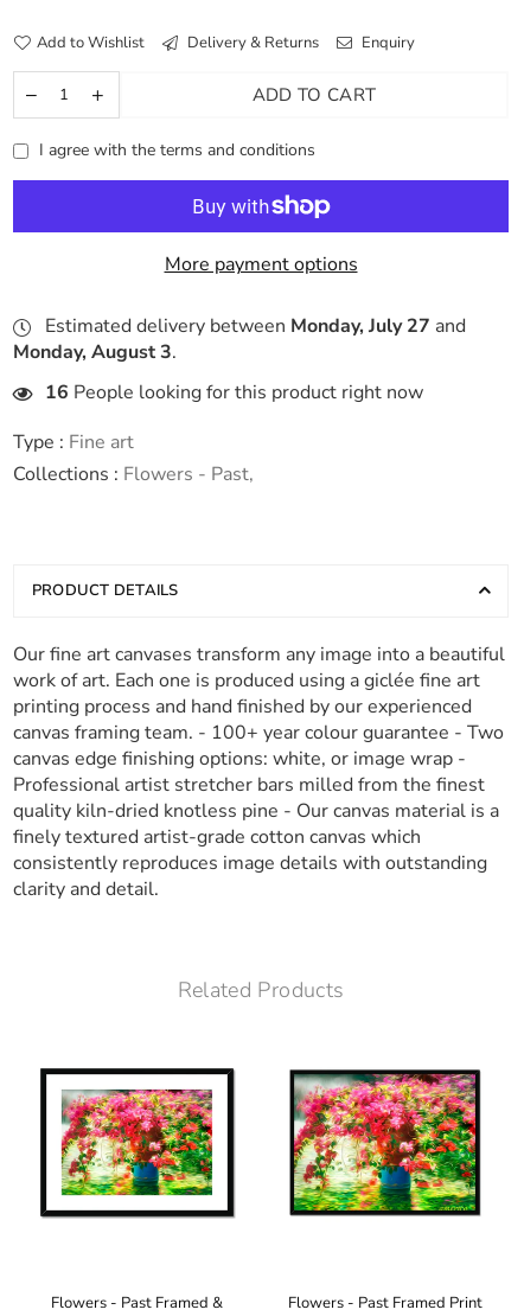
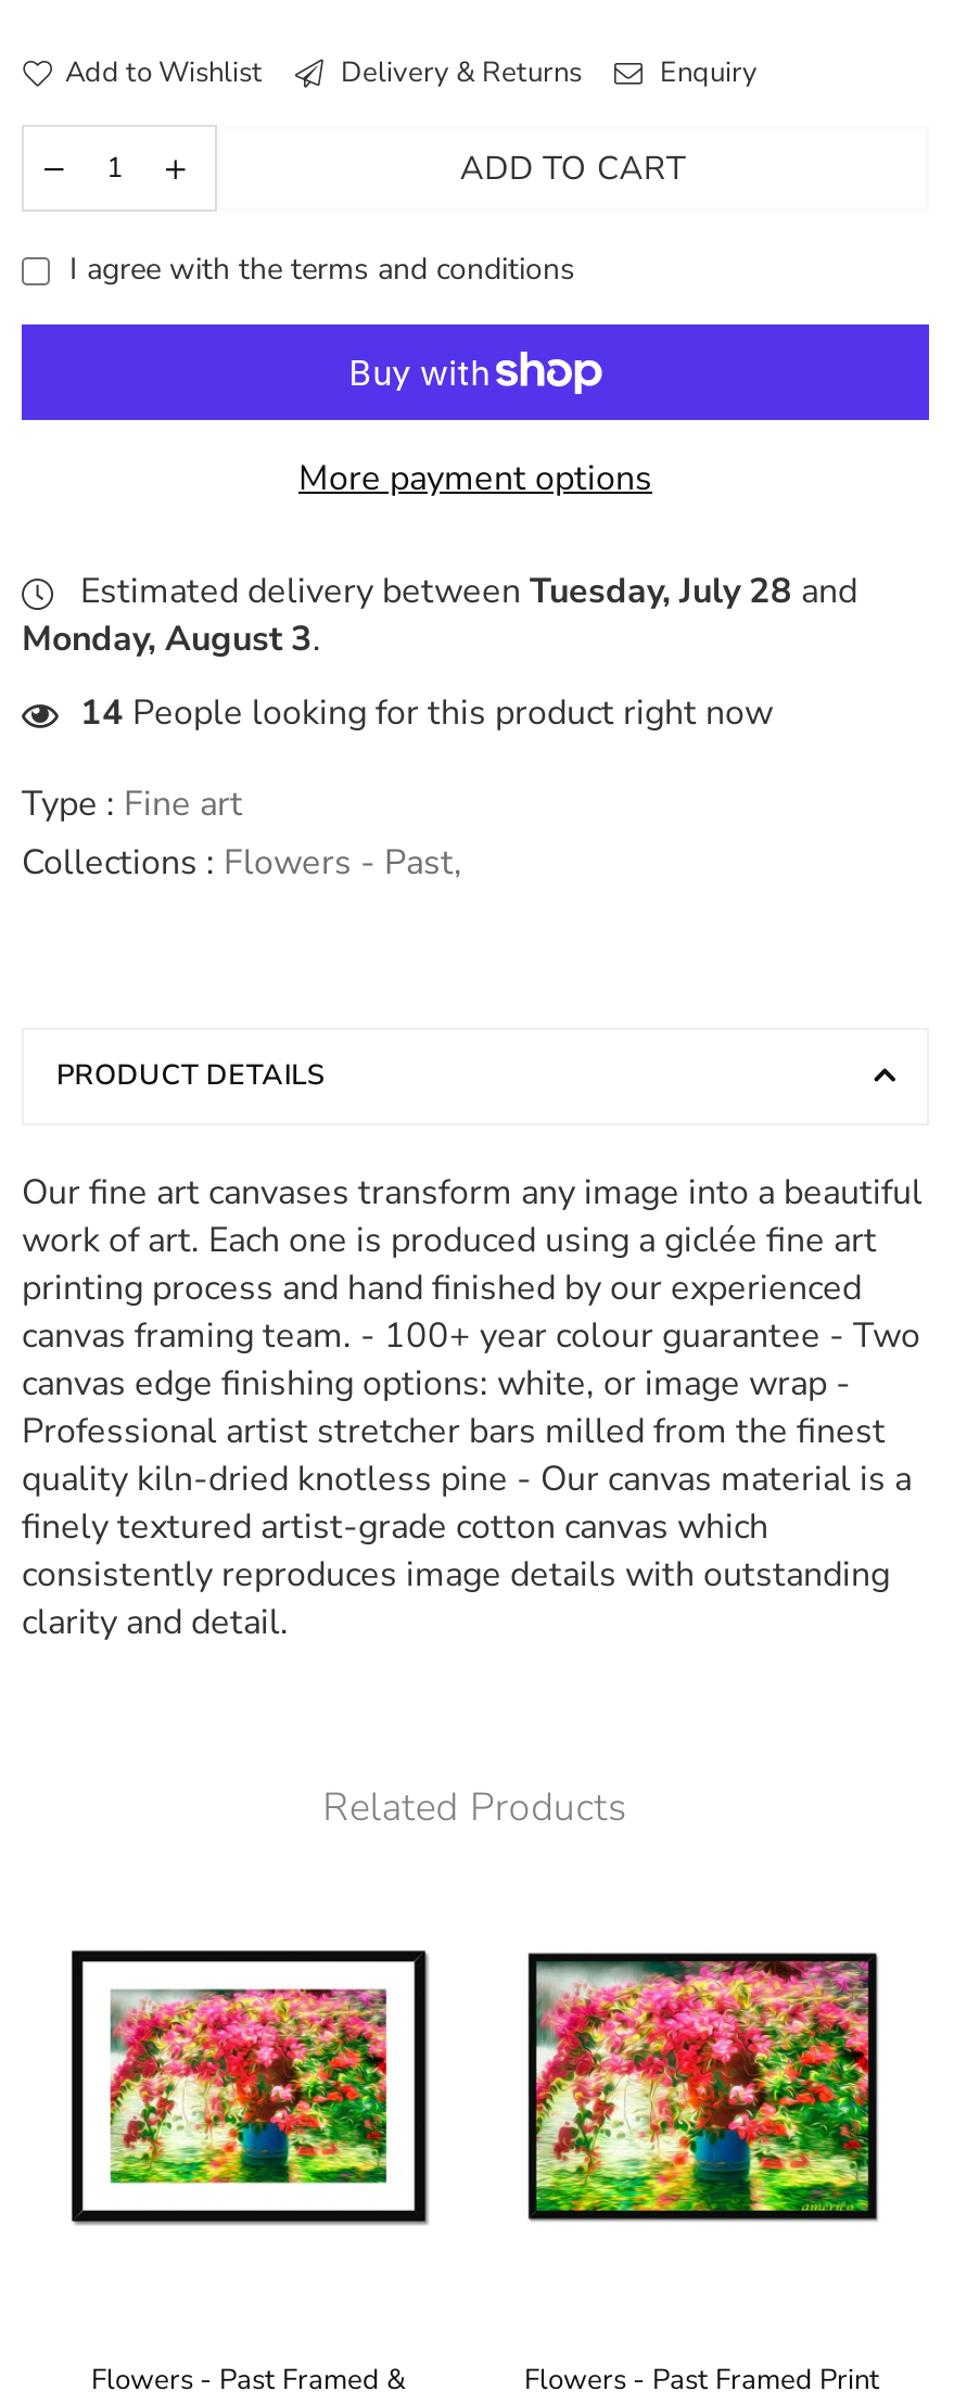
[40,313,466,339] Estimated delivery between Monday, July 27 and -> [72,568,857,616] Estimated delivery between Tuesday, July 28 and
[45,380,423,406] 16 People looking for this product right now -> [80,689,773,737] 14 People looking for this product right now

